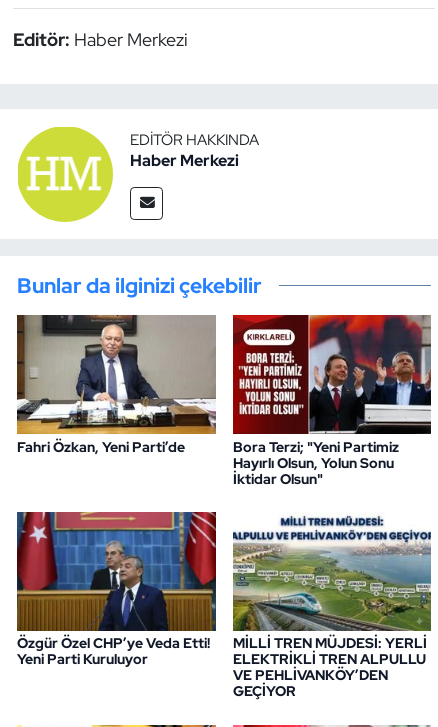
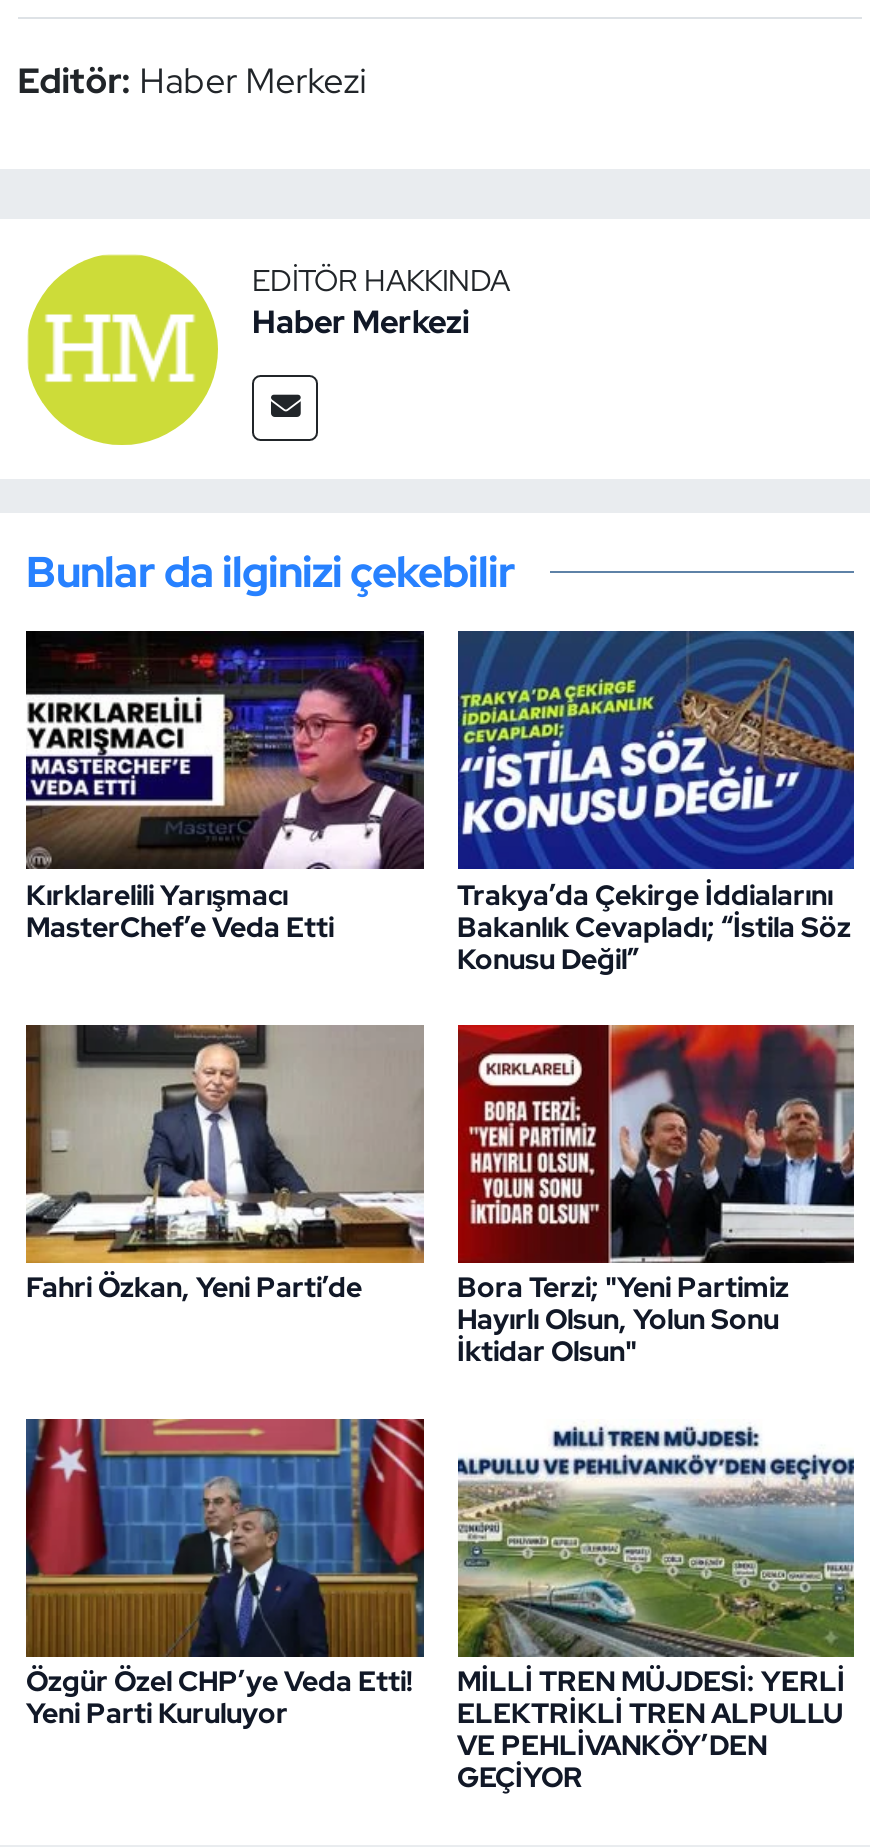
none -> [24,629,426,944] [image] | Kırklarelili Yarışmacı | MasterChef’e Veda Etti
none -> [456,629,856,976] [image] | Trakya’da Çekirge İddialarını | Bakanlık Cevapladı; “İstila Söz | Konusu Değil”

